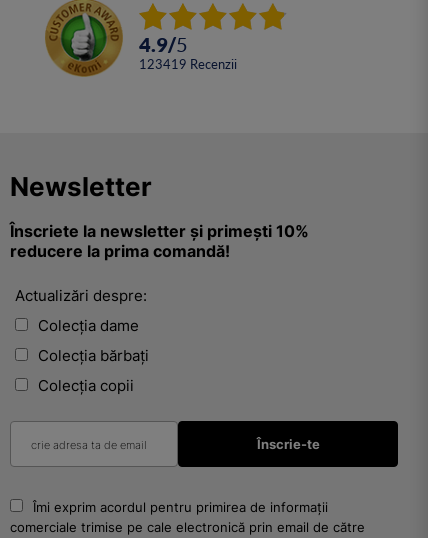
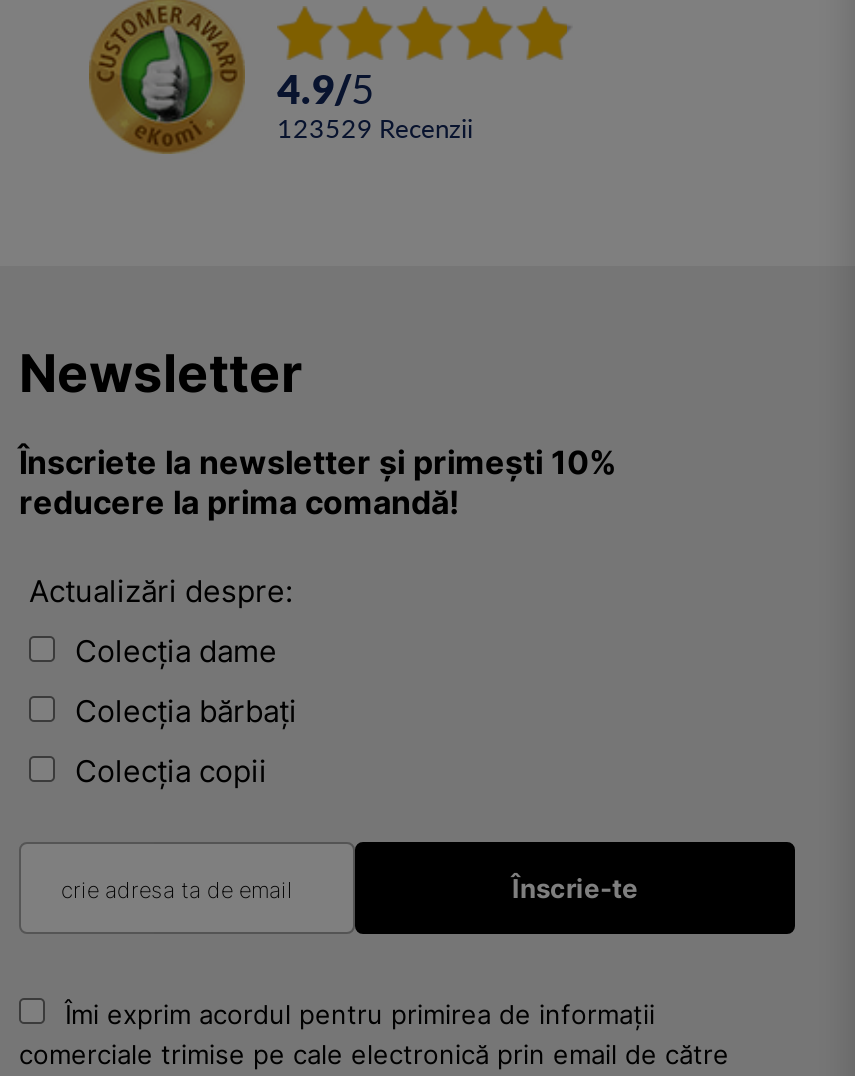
[139,56,237,72] 123419 Recenzii -> [277,112,473,144] 123529 Recenzii

